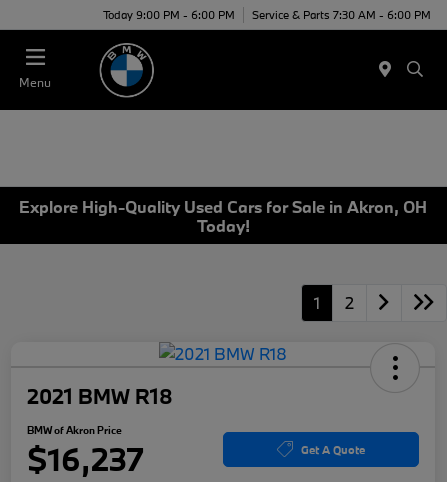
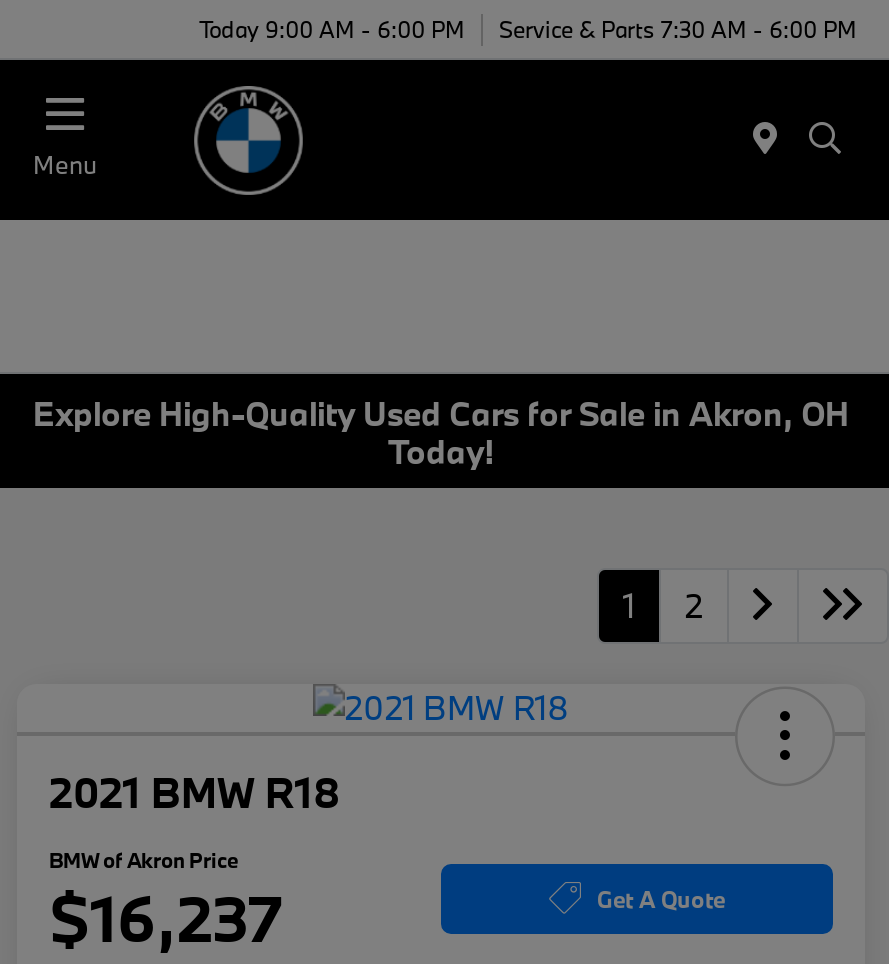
[103,6,431,21] Today 9:00 PM - 6:00 PM Service & Parts 7:30 AM - 6:00 PM -> [199,13,857,43] Today 9:00 AM - 6:00 PM Service & Parts 7:30 AM - 6:00 PM

